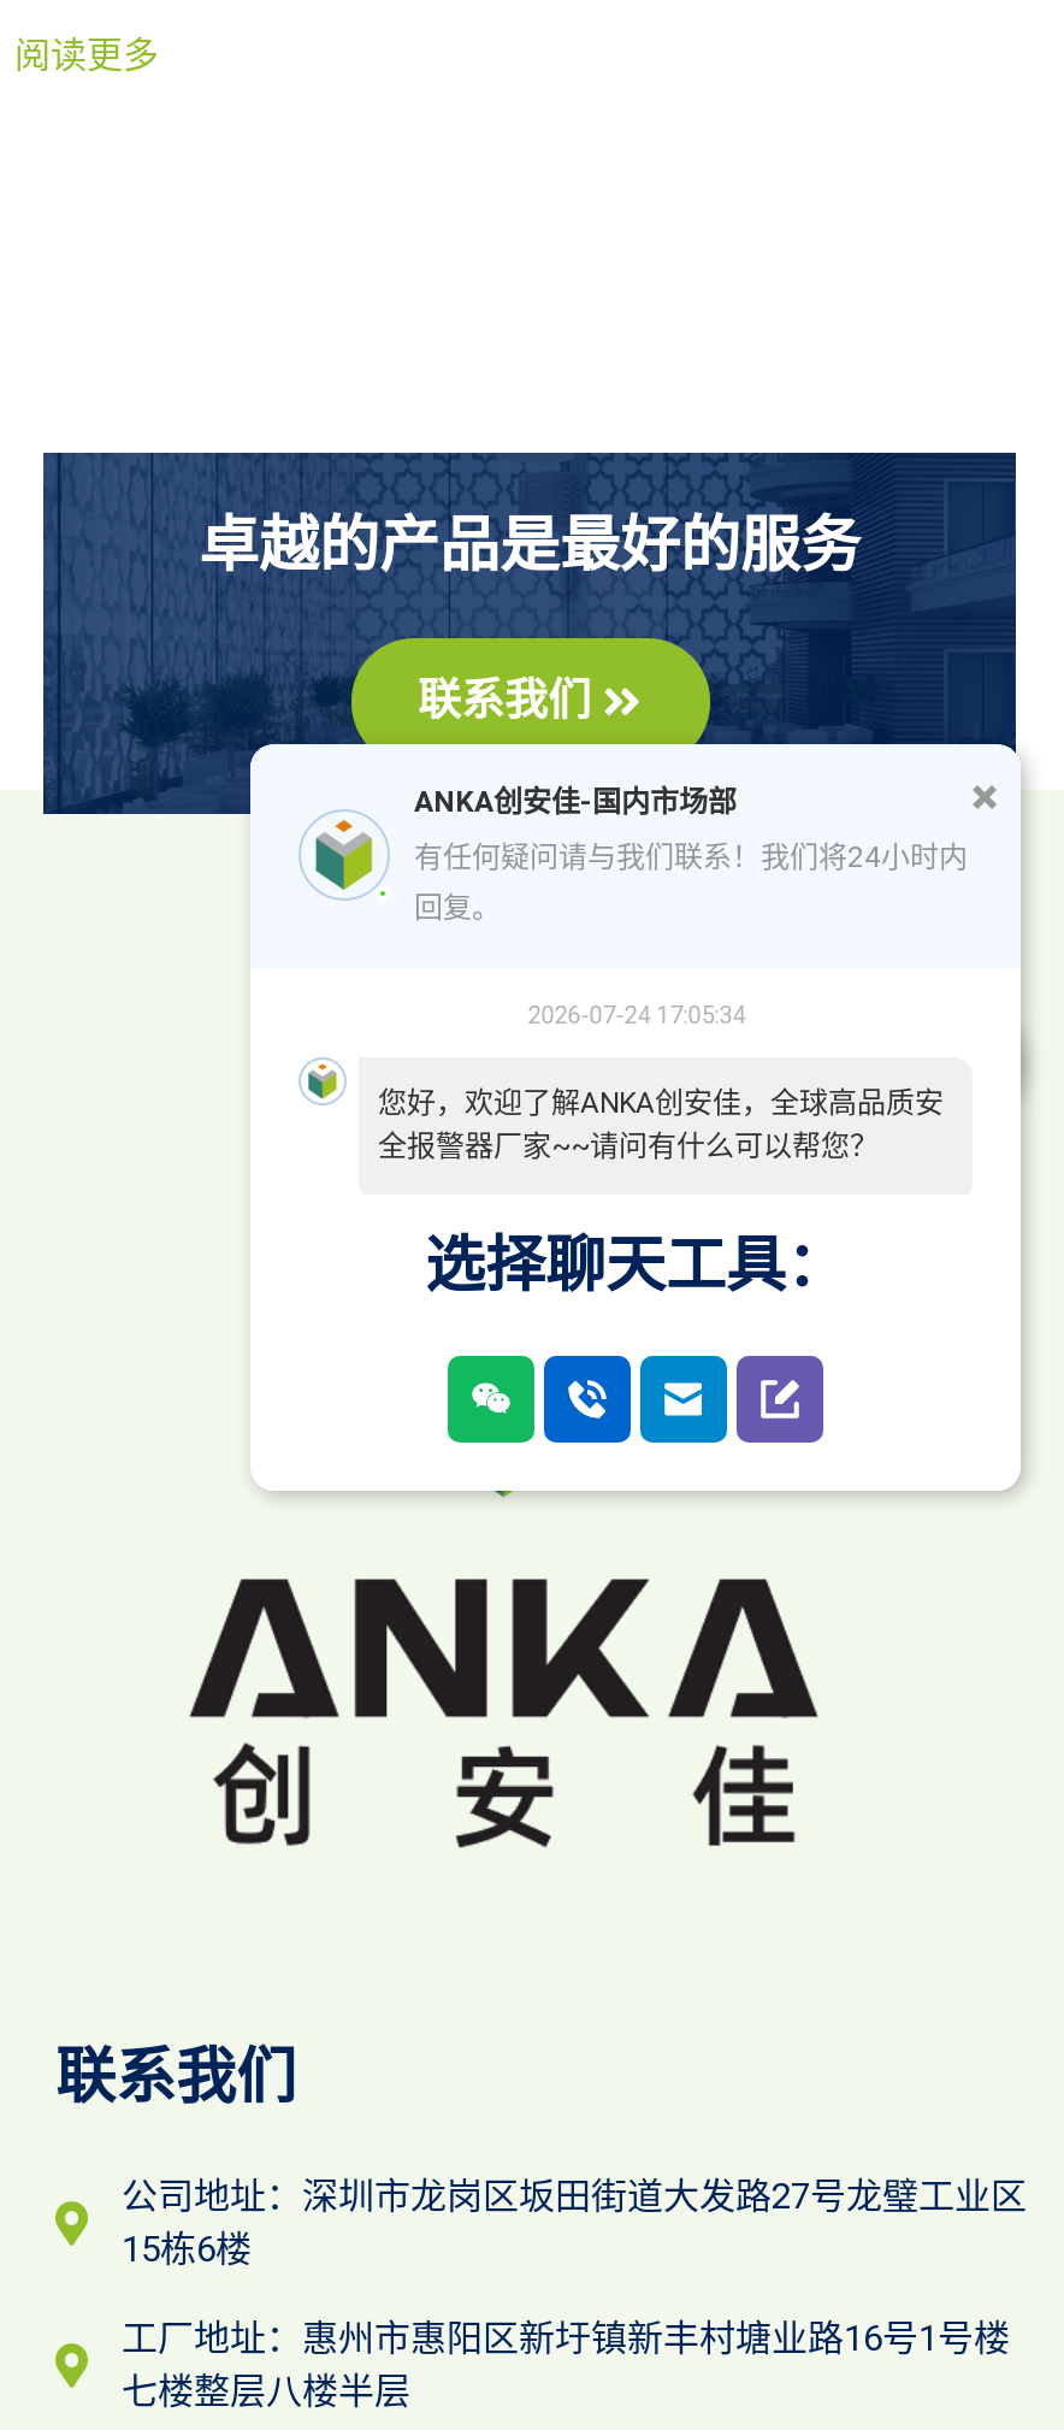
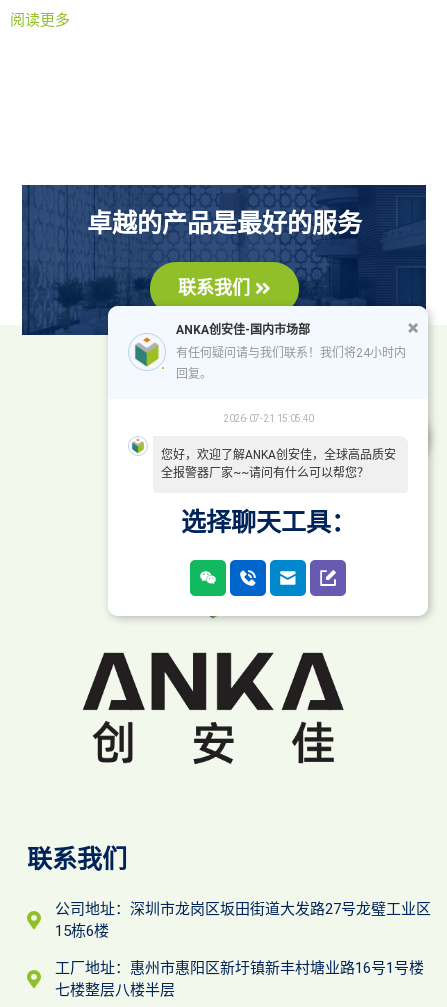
[527,999,744,1028] 2026-07-24 17:05:34 -> [223,412,313,424] 2026-07-21 15:05:40

